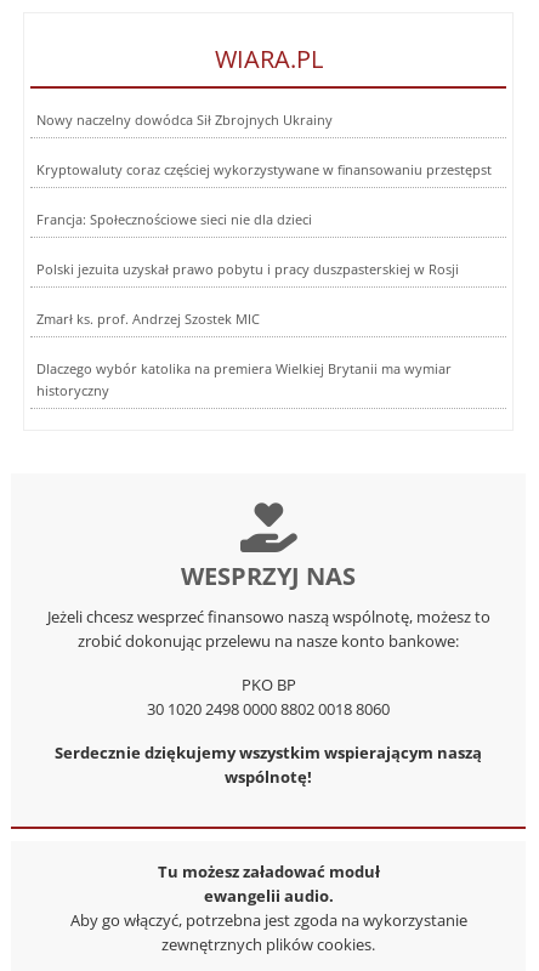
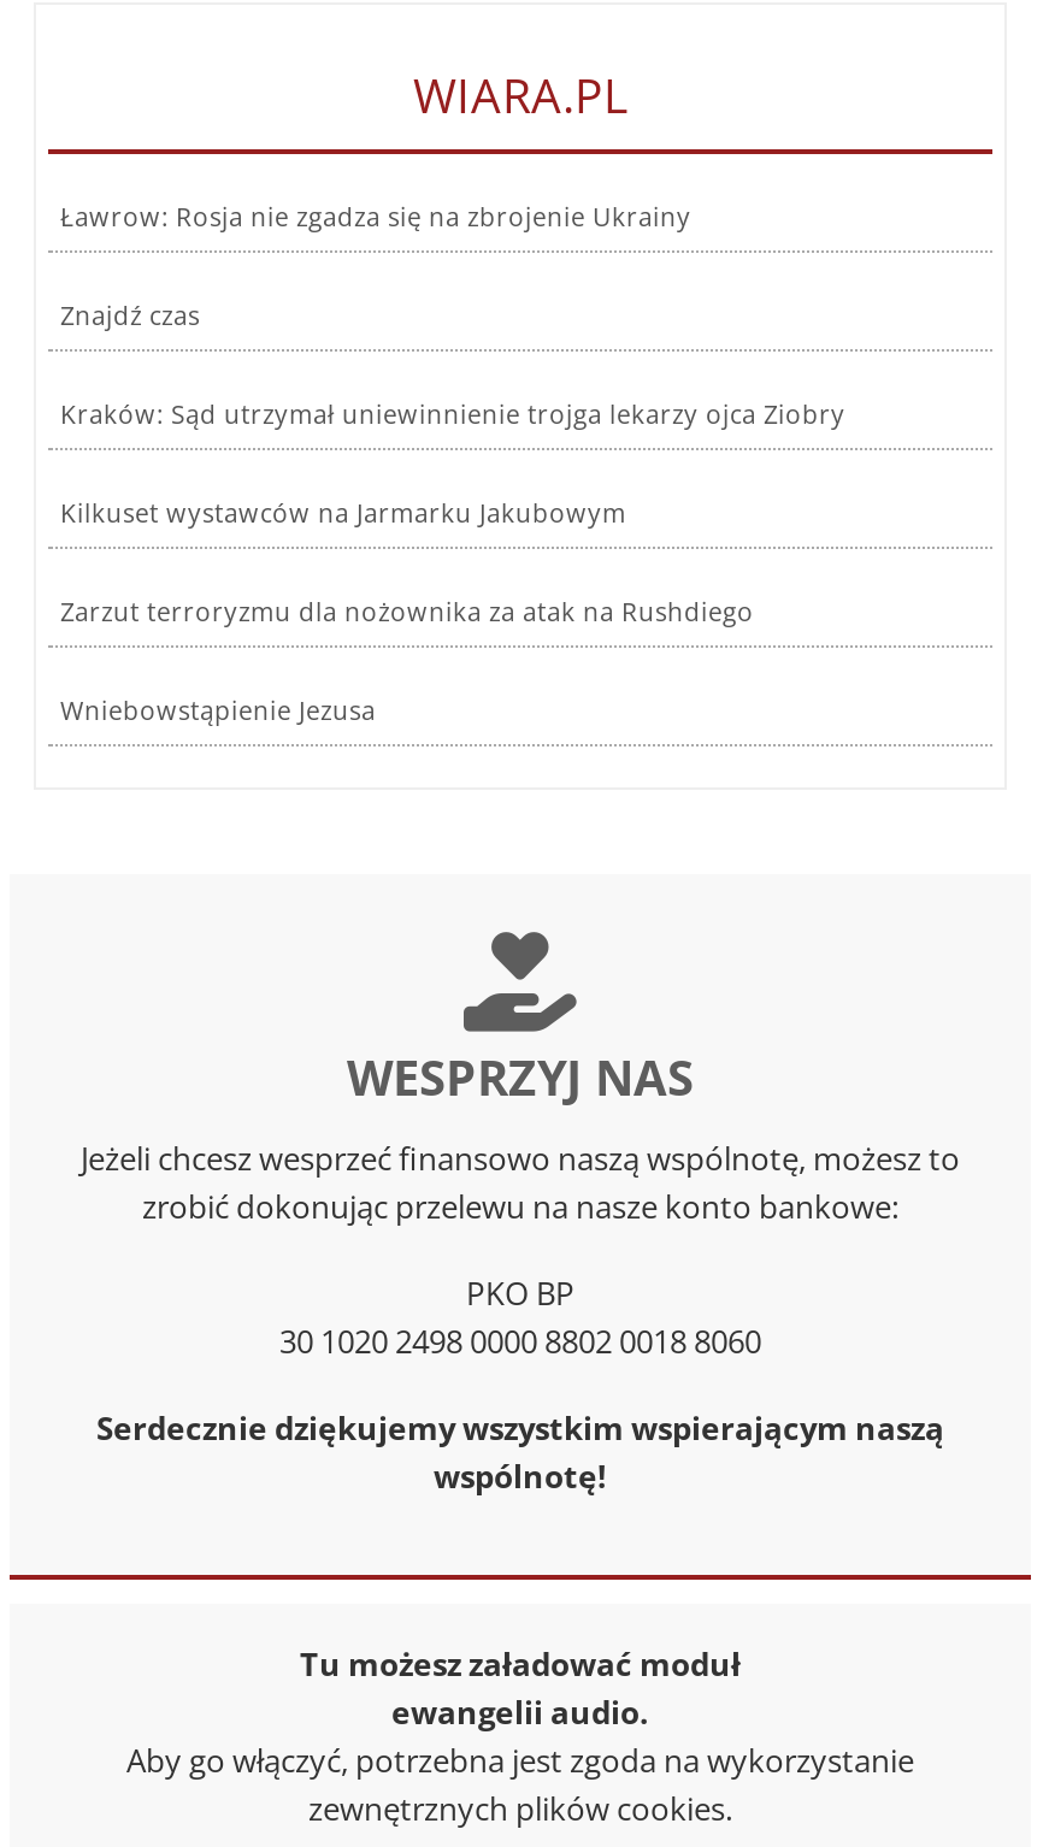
[36,111,333,128] Nowy naczelny dowódca Sił Zbrojnych Ukrainy -> [60,199,691,233] Ławrow: Rosja nie zgadza się na zbrojenie Ukrainy
[36,161,492,178] Kryptowaluty coraz częściej wykorzystywane w finansowaniu przestępst -> [60,298,200,332] Znajdź czas
[36,211,312,228] Francja: Społecznościowe sieci nie dla dzieci -> [60,397,845,431] Kraków: Sąd utrzymał uniewinnienie trojga lekarzy ojca Ziobry
[36,261,459,278] Polski jezuita uzyskał prawo pobytu i pracy duszpasterskiej w Rosji -> [60,496,626,529] Kilkuset wystawców na Jarmarku Jakubowym
[36,310,260,327] Zmarł ks. prof. Andrzej Szostek MIC -> [60,594,754,628] Zarzut terroryzmu dla nożownika za atak na Rushdiego
[36,360,452,399] Dlaczego wybór katolika na premiera Wielkiej Brytanii ma wymiar | historyczny -> [60,693,376,727] Wniebowstąpienie Jezusa

